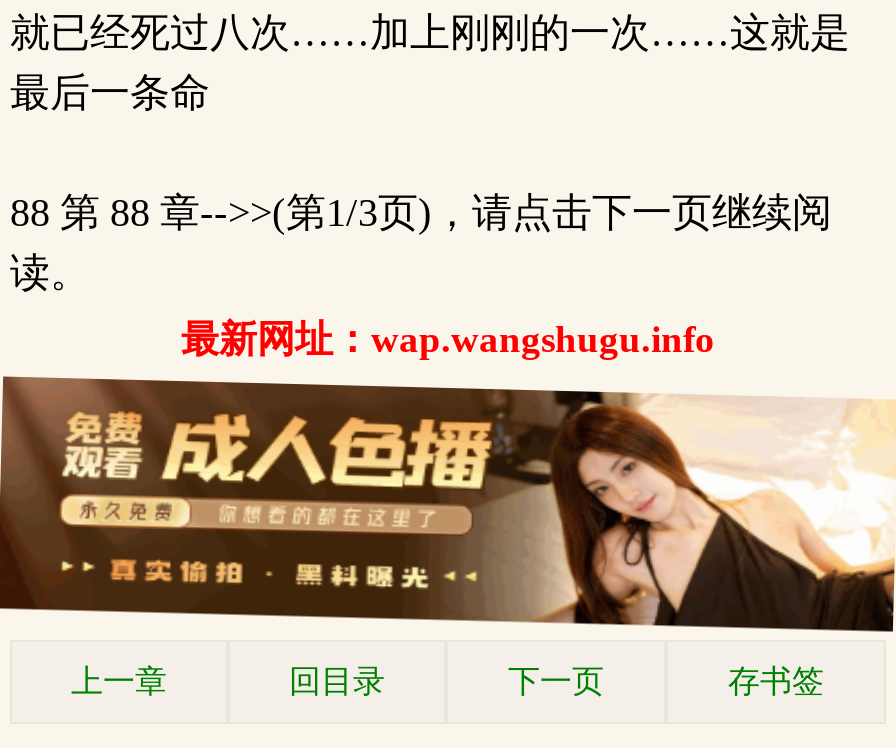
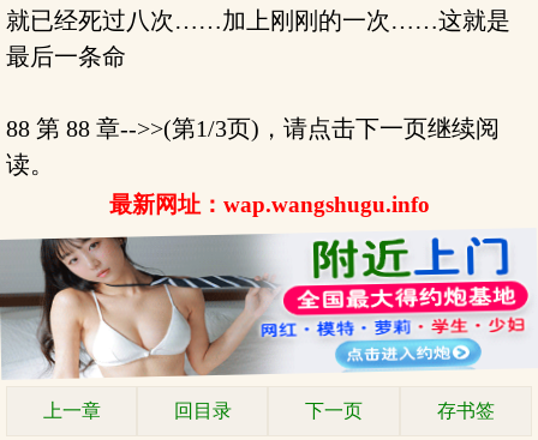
[6,374,890,634] [image] -> [4,228,534,380] [image]

